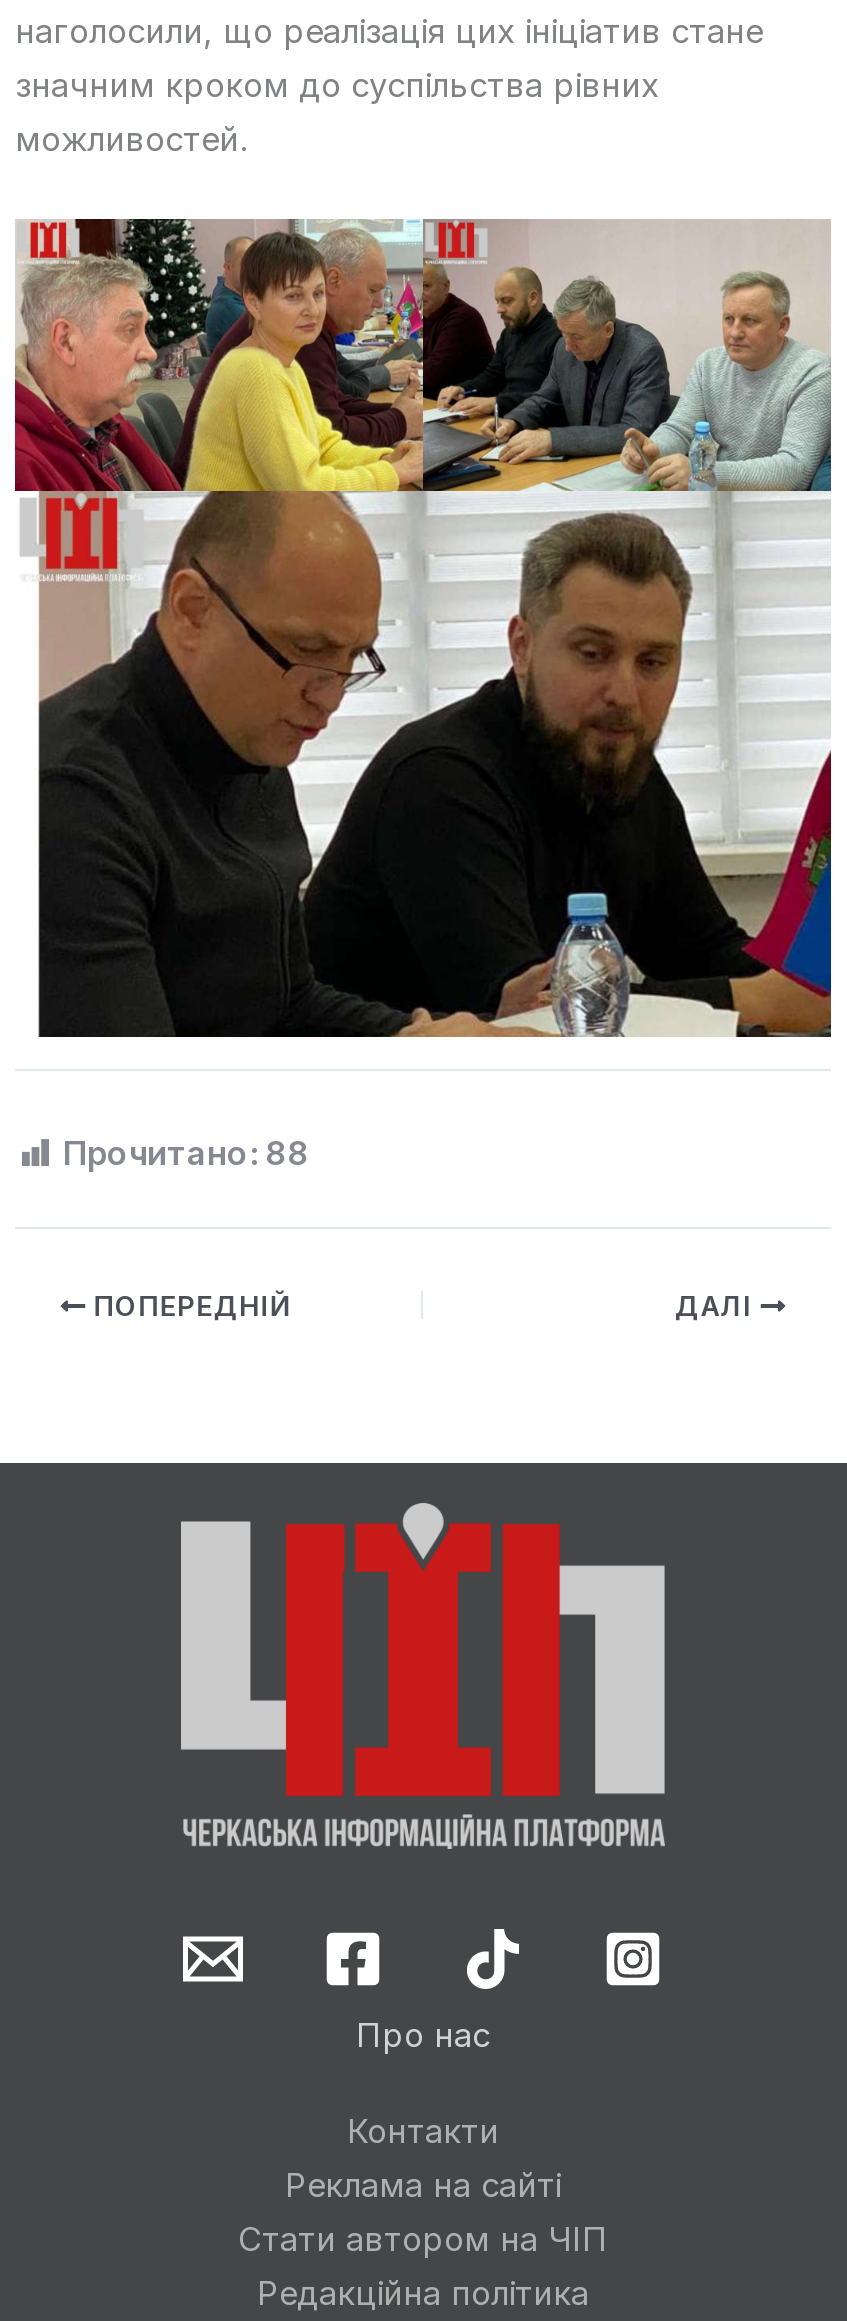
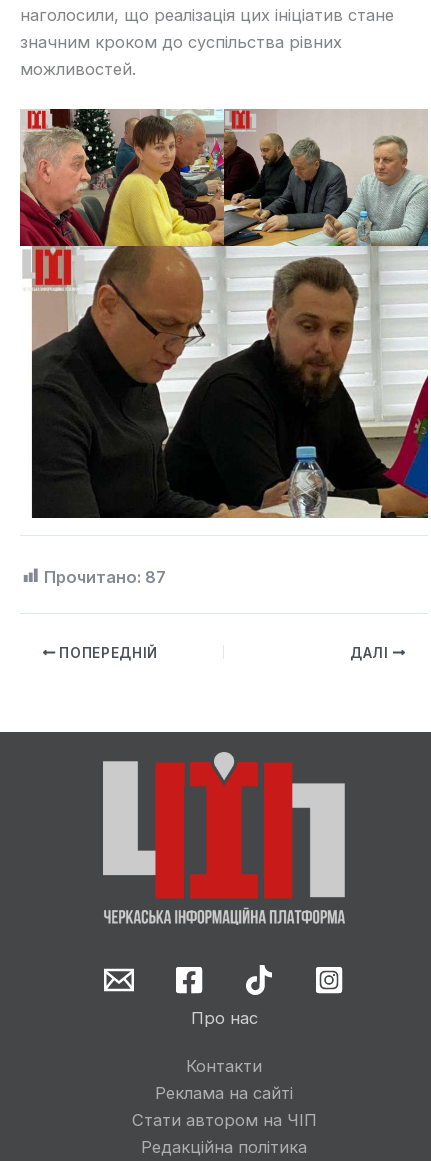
[63,1133,309,1173] Прочитано: 88 -> [44,566,166,586] Прочитано: 87

